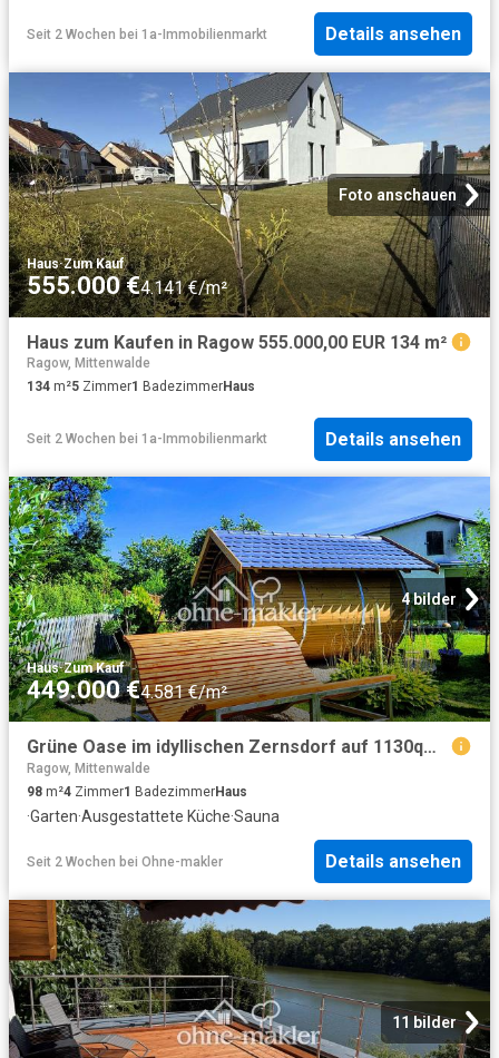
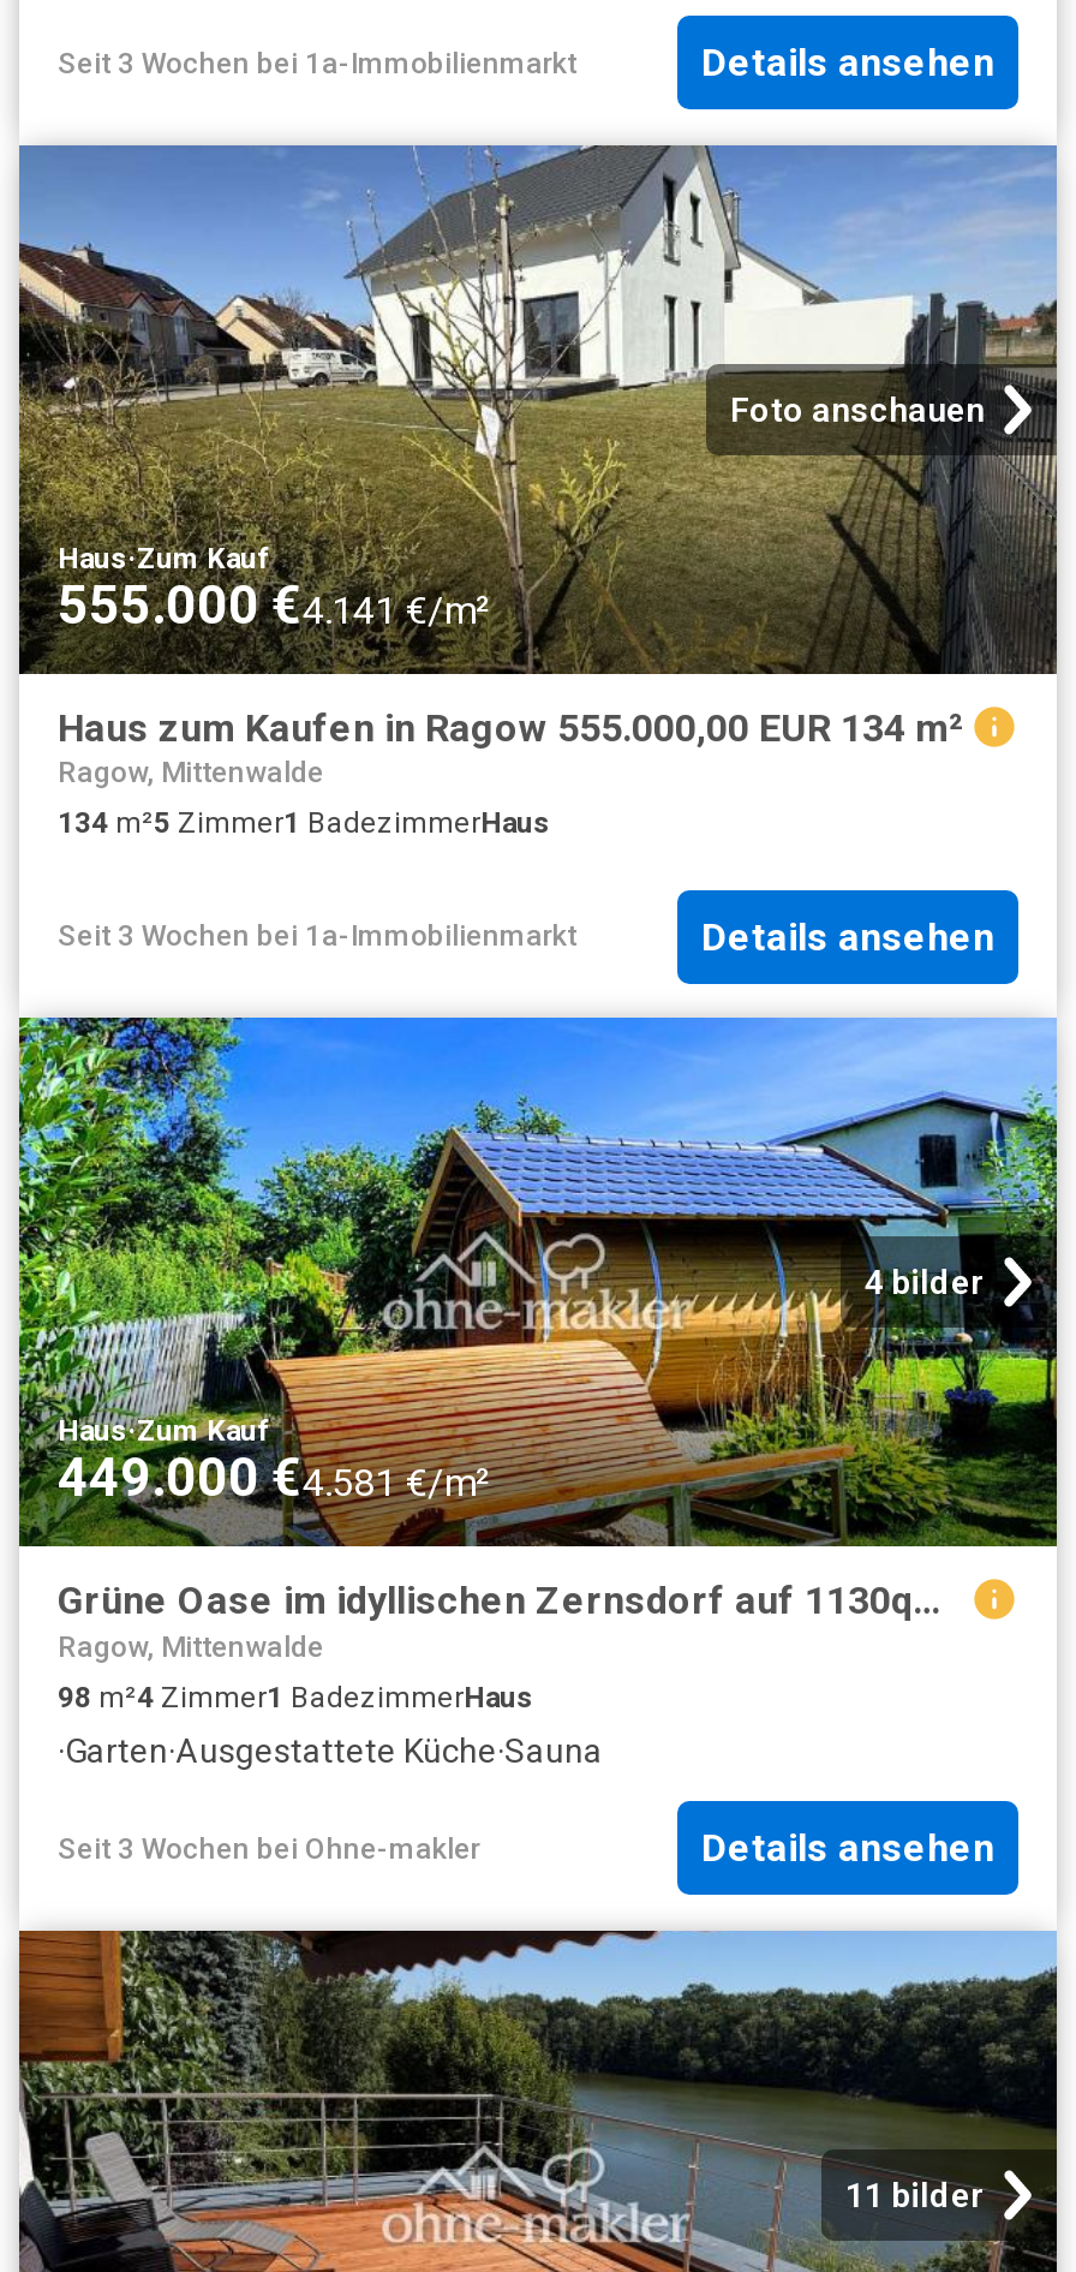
[27,26,267,42] Seit 2 Wochen bei 1a-Immobilienmarkt -> [58,46,576,80] Seit 3 Wochen bei 1a-Immobilienmarkt
[27,431,267,447] Seit 2 Wochen bei 1a-Immobilienmarkt -> [58,920,576,953] Seit 3 Wochen bei 1a-Immobilienmarkt
[27,854,223,870] Seit 2 Wochen bei Ohne-makler -> [58,1832,480,1865] Seit 3 Wochen bei Ohne-makler

